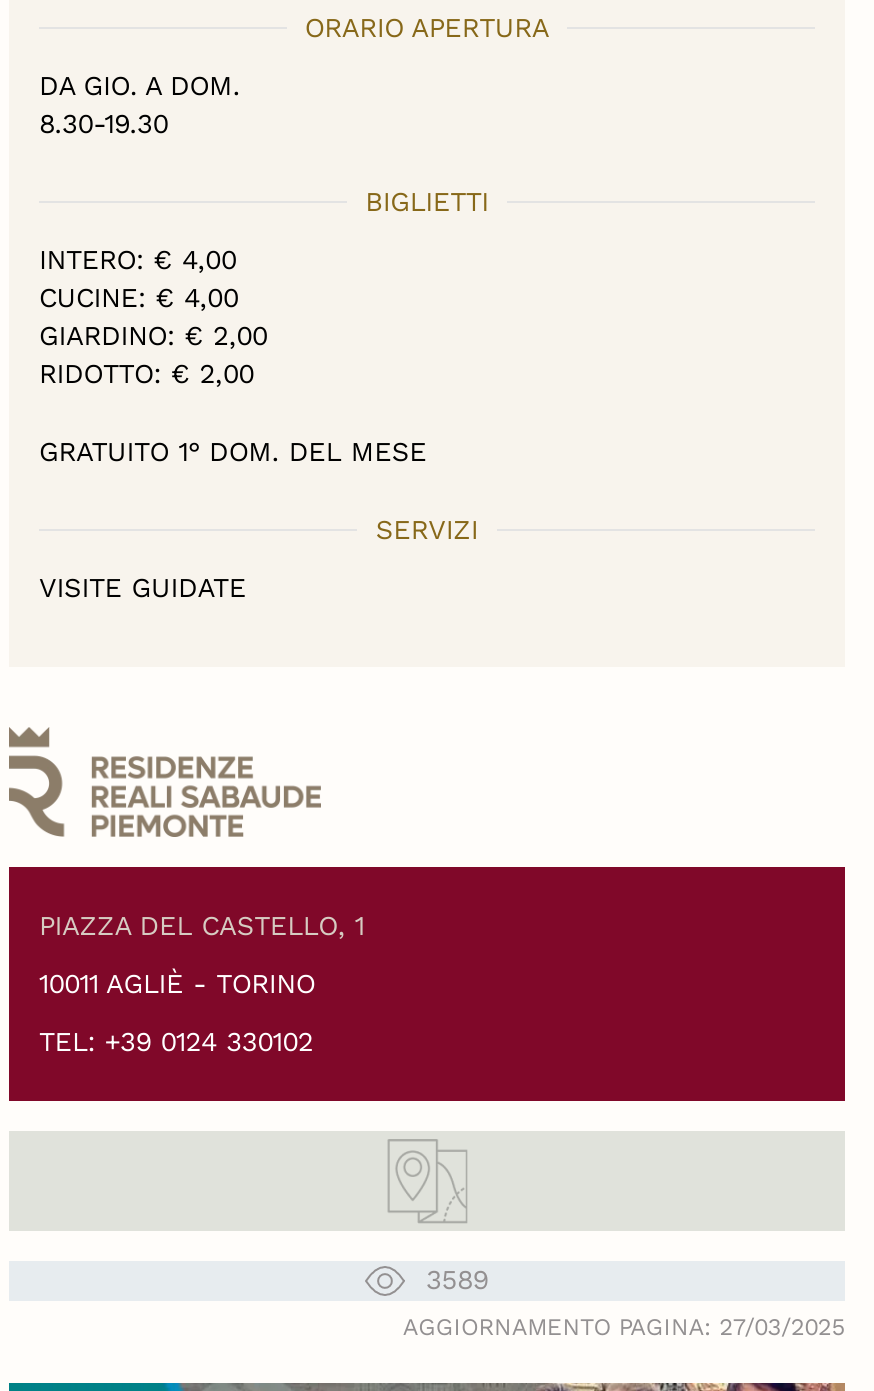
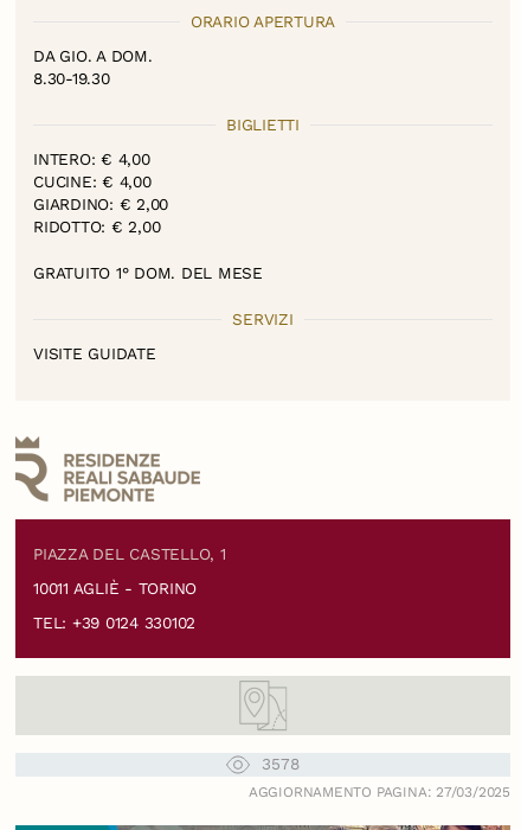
[426,1262,488,1294] 3589 -> [262,754,299,772] 3578

